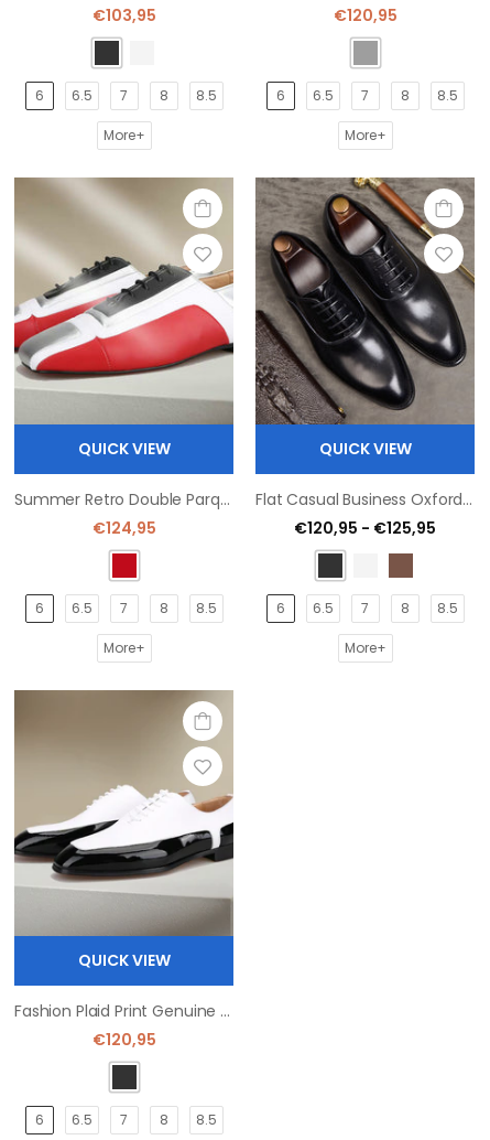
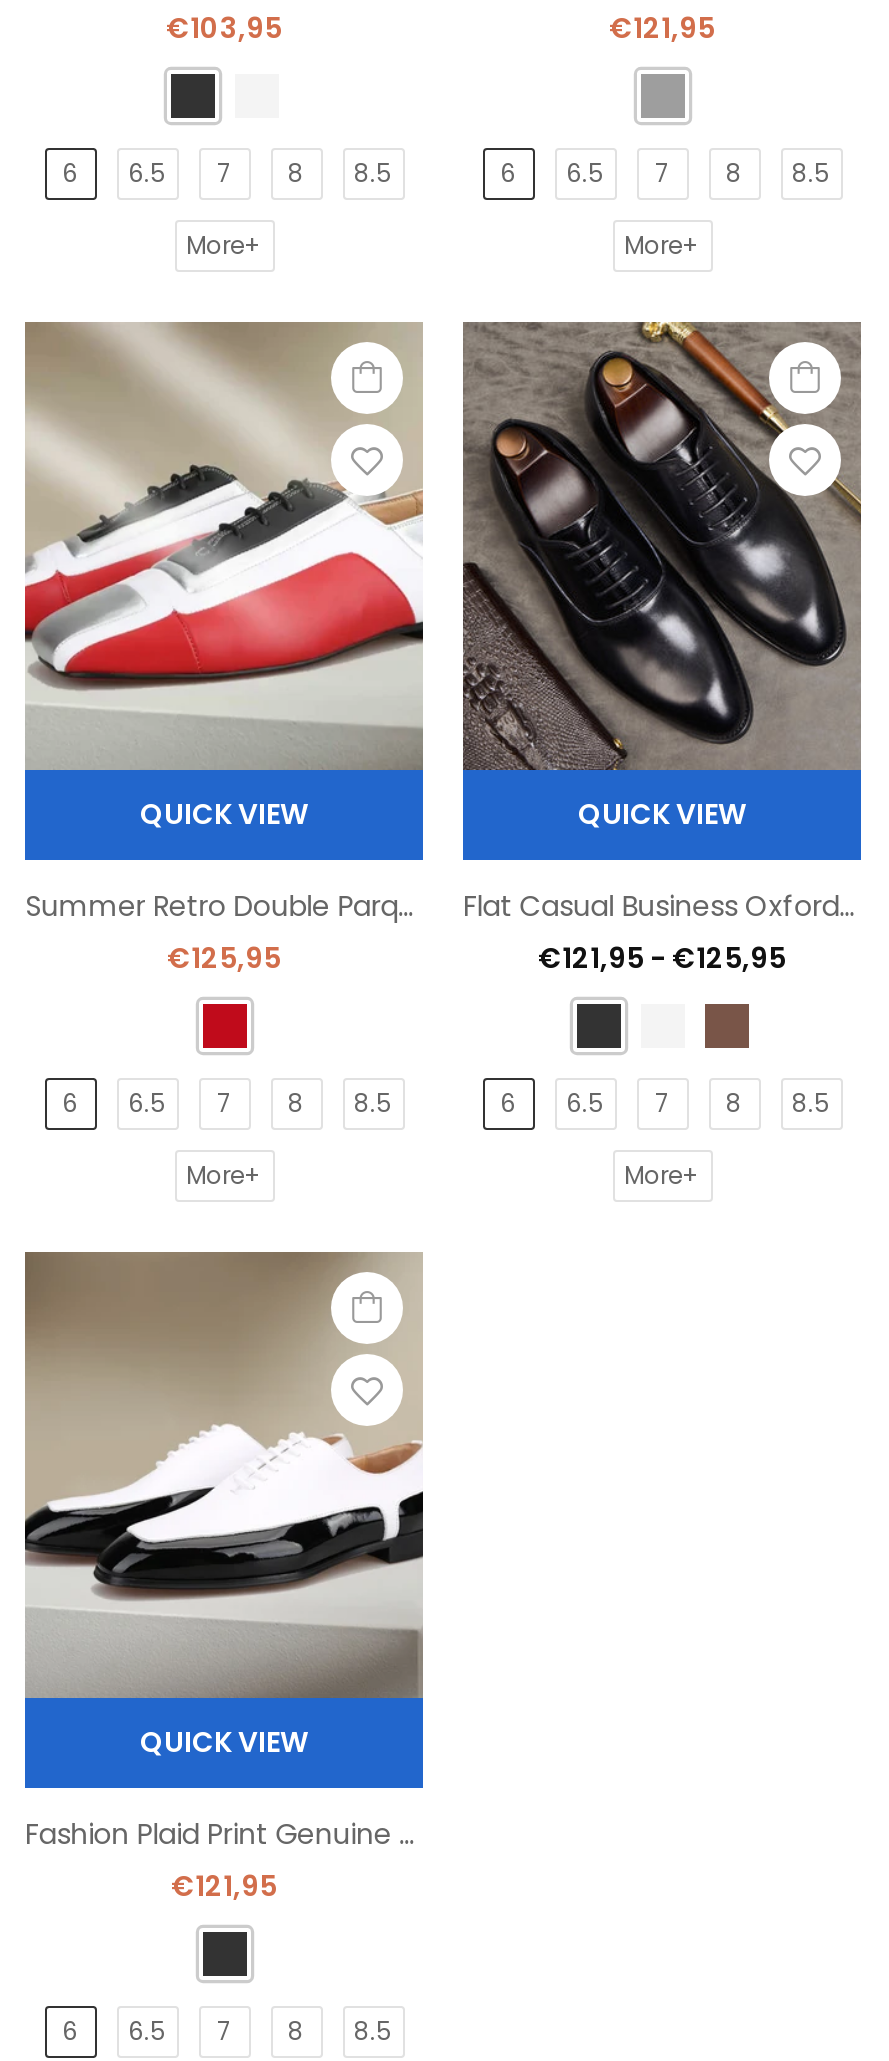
[333,5,397,27] €120,95 -> [609,9,715,49] €121,95
[92,517,156,539] €124,95 -> [167,937,281,977] €125,95
[294,517,436,539] €120,95 - €125,95 -> [538,937,786,977] €121,95 - €125,95
[92,1028,156,1050] €120,95 -> [171,1866,277,1906] €121,95

